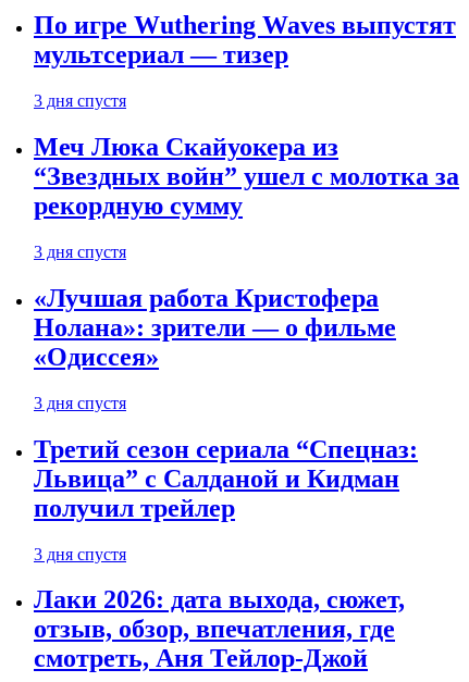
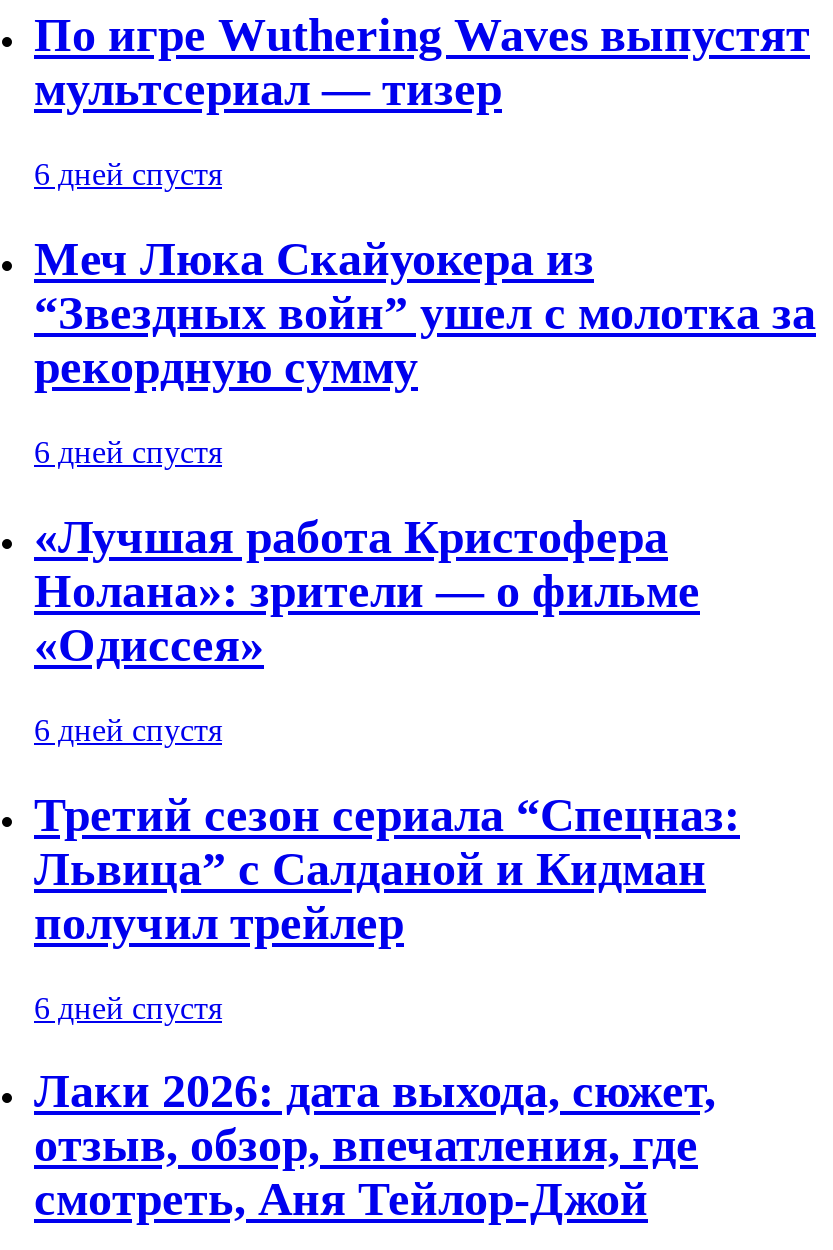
[34,91,126,110] 3 дня спустя -> [34,157,222,191] 6 дней спустя
[34,242,126,261] 3 дня спустя -> [34,435,222,469] 6 дней спустя
[34,394,126,412] 3 дня спустя -> [34,713,222,747] 6 дней спустя
[34,545,126,563] 3 дня спустя -> [34,990,222,1024] 6 дней спустя

